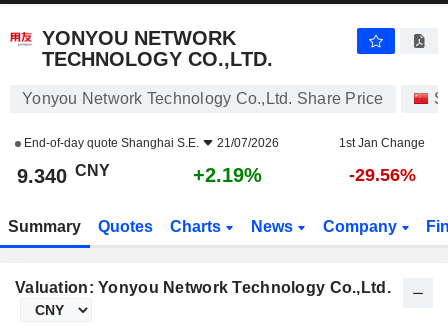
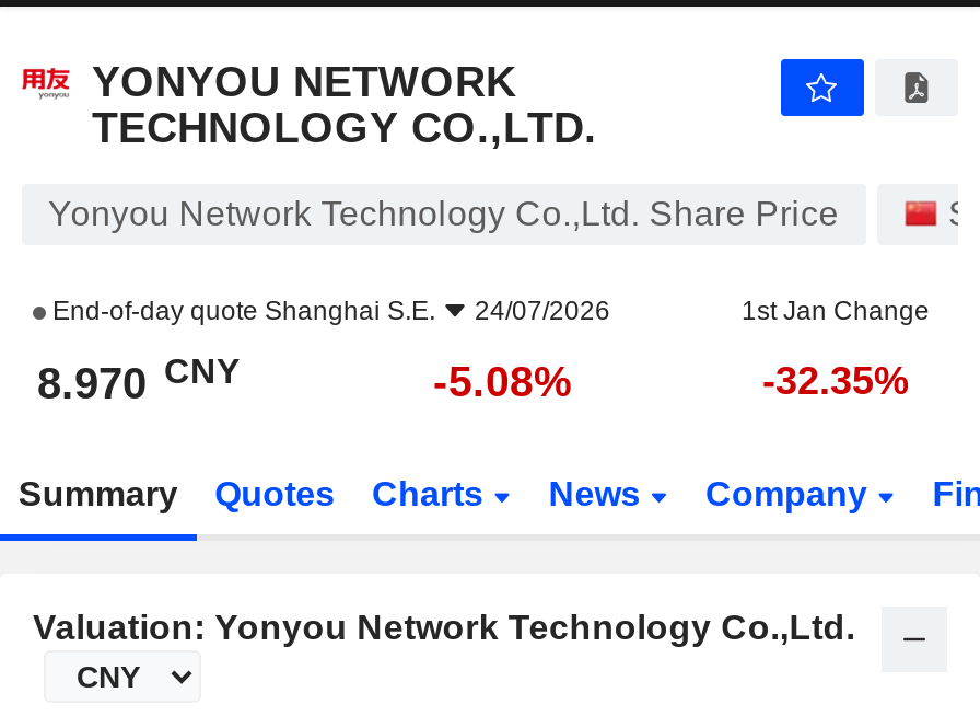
[21,136,279,150] End-of-day quote Shanghai S.E. 21/07/2026 -> [46,296,610,326] End-of-day quote Shanghai S.E. 24/07/2026
[17,161,110,187] 9.340 CNY -> [37,351,241,407] 8.970 CNY
[193,164,262,186] +2.19% -> [433,357,573,405] -5.08%
[348,165,415,185] -29.56% -> [762,359,909,403] -32.35%

